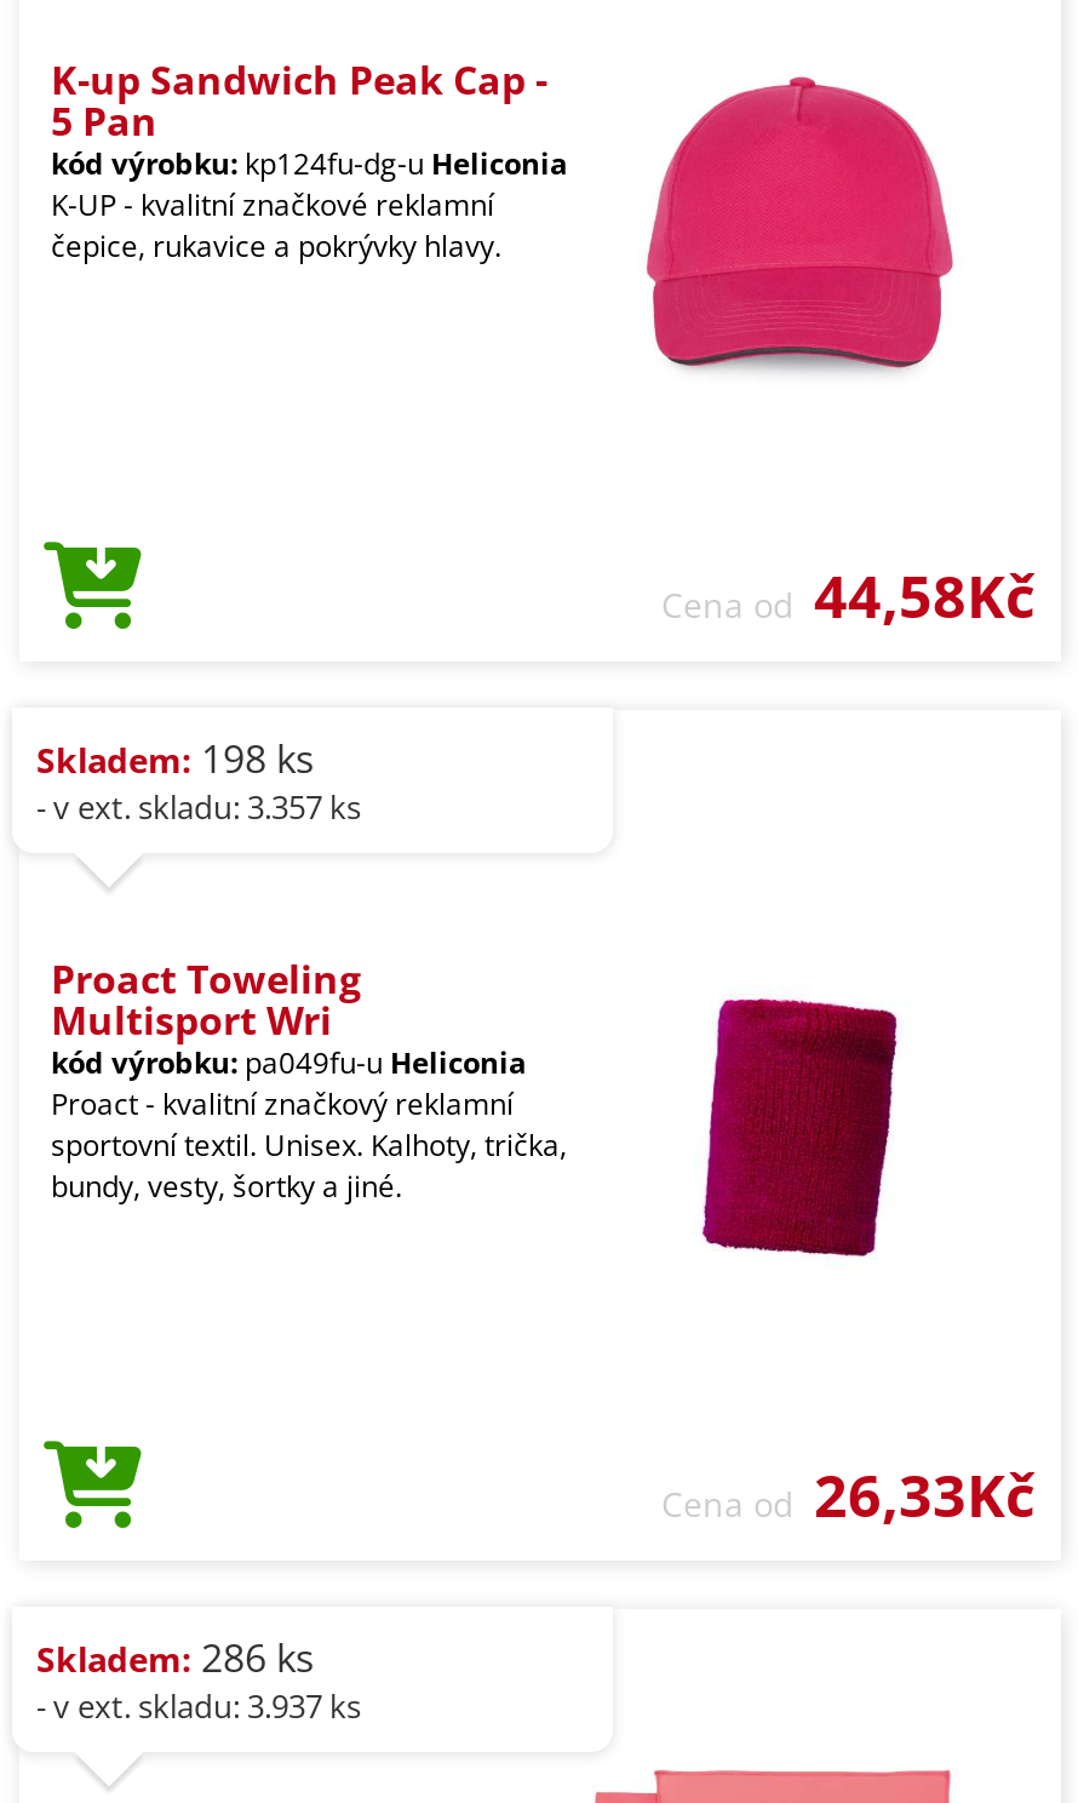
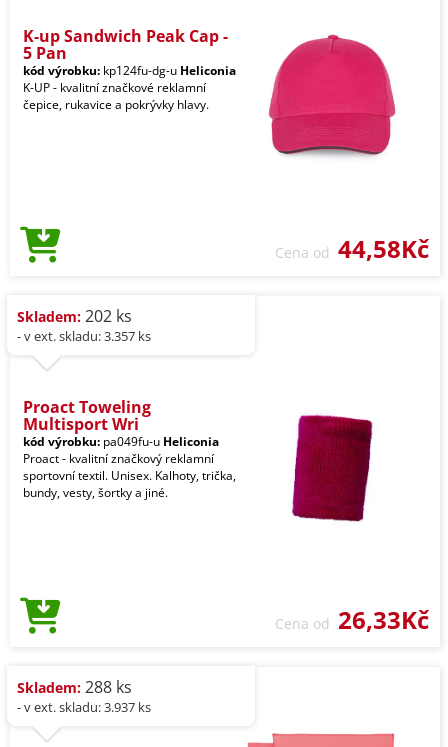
[36,732,315,785] Skladem: 198 ks -> [17,305,132,327] Skladem: 202 ks
[36,1631,315,1684] Skladem: 286 ks -> [17,676,132,698] Skladem: 288 ks

